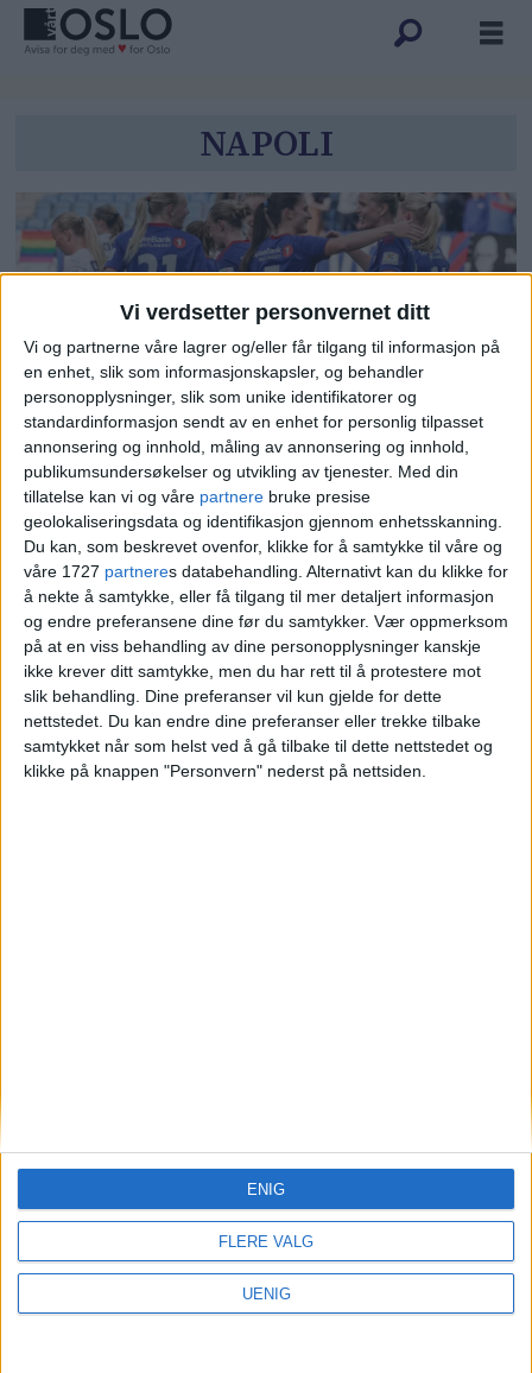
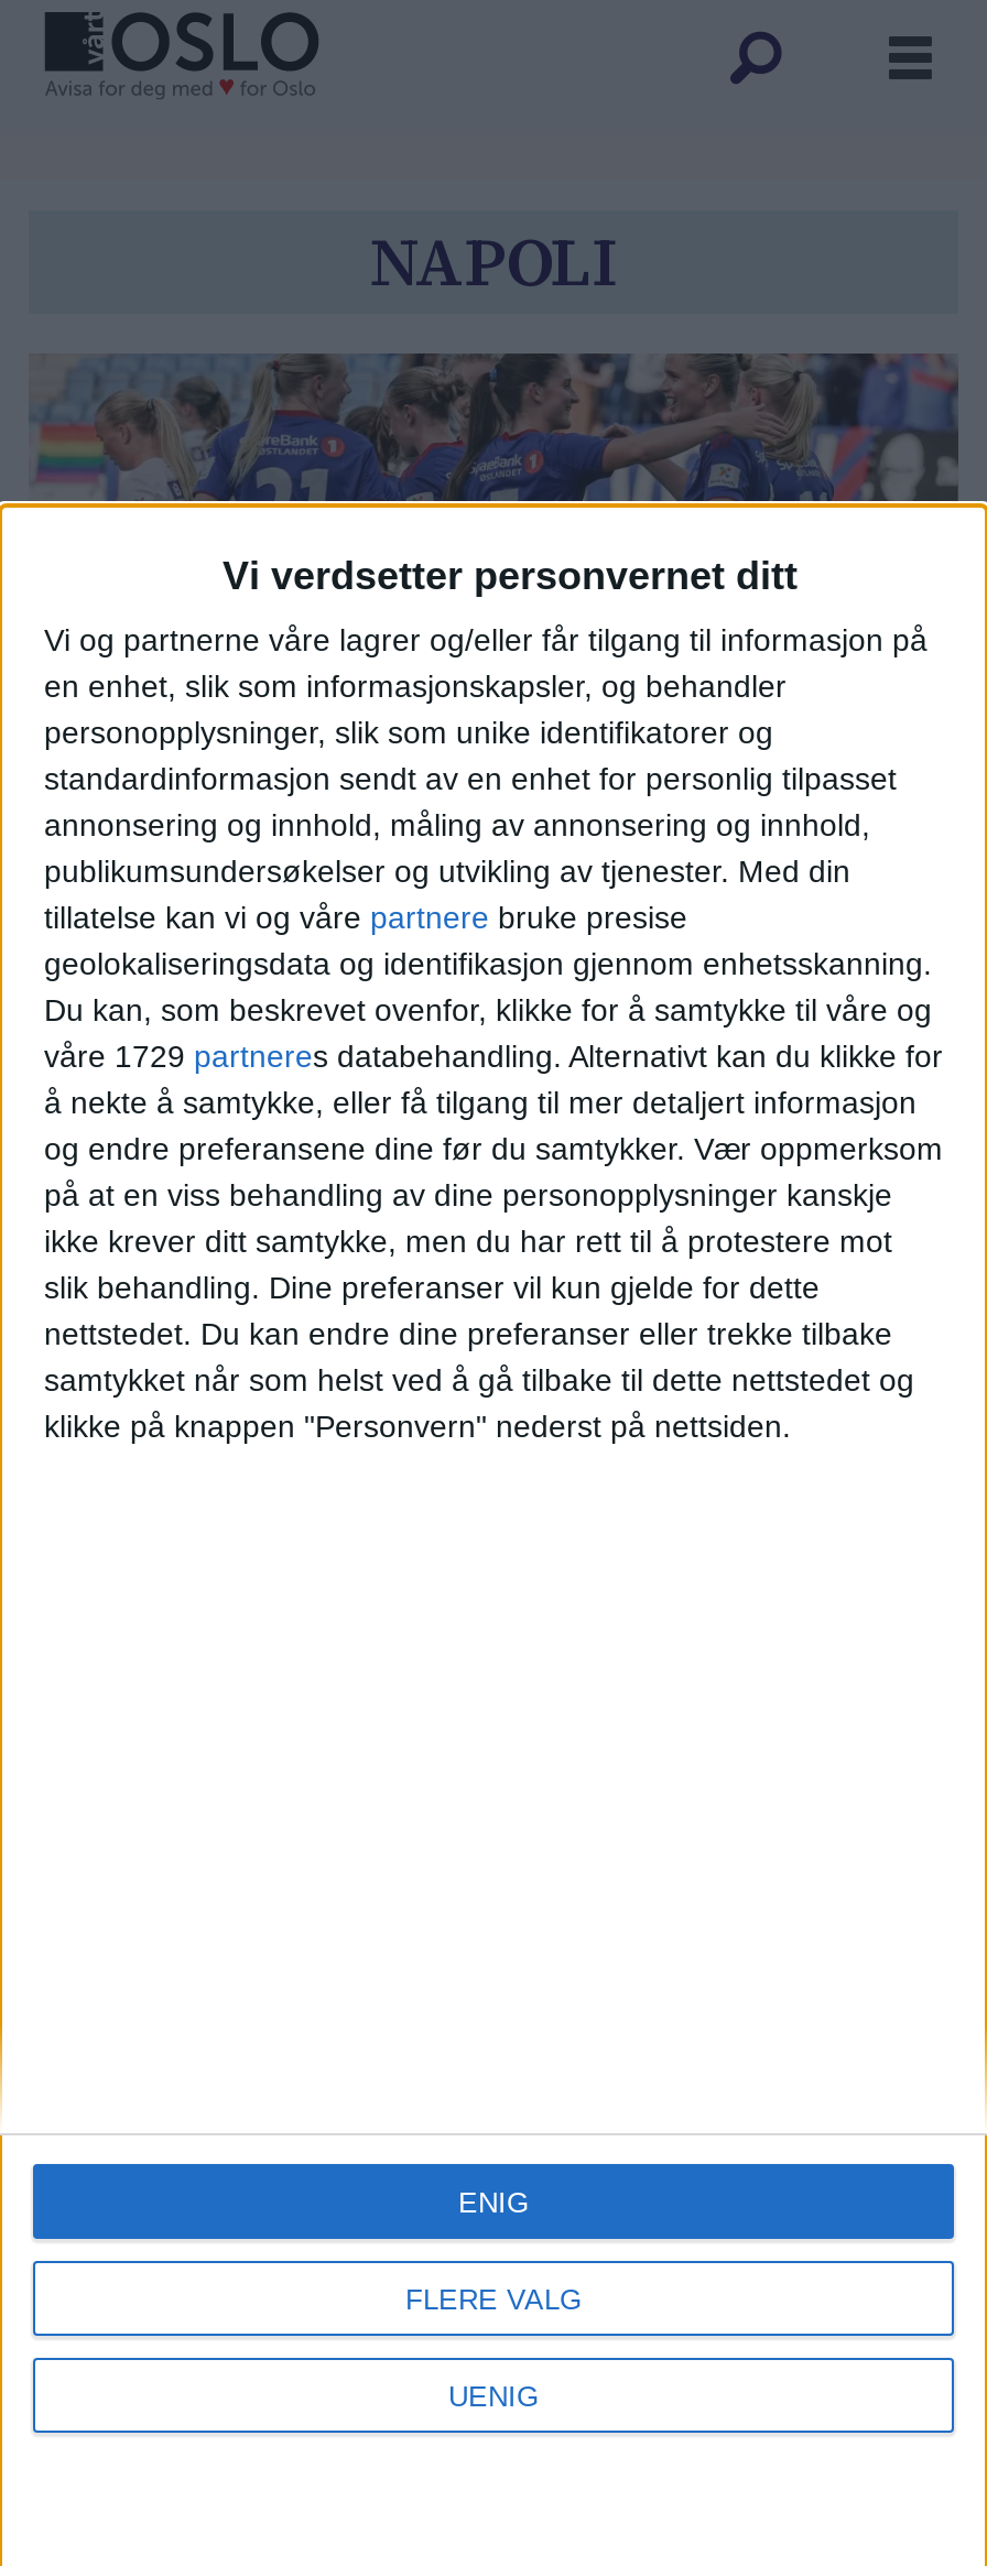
[24,561,508,580] våre 1727 partneres databehandling. Alternativt kan du klikke for -> [44,1037,943,1073] våre 1729 partneres databehandling. Alternativt kan du klikke for

